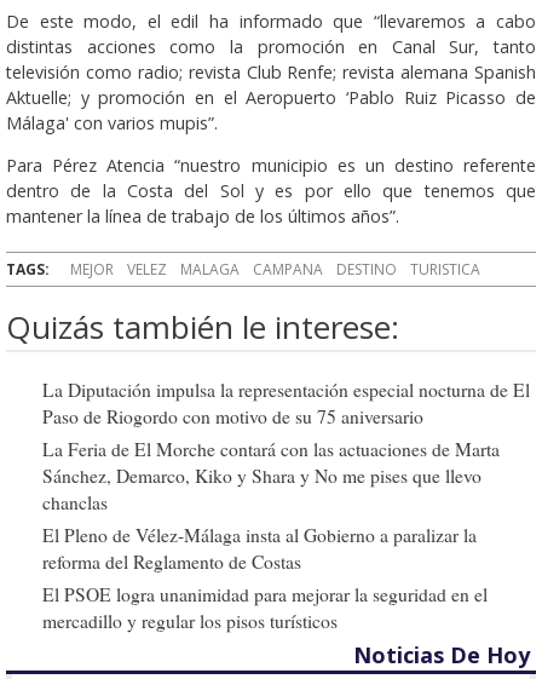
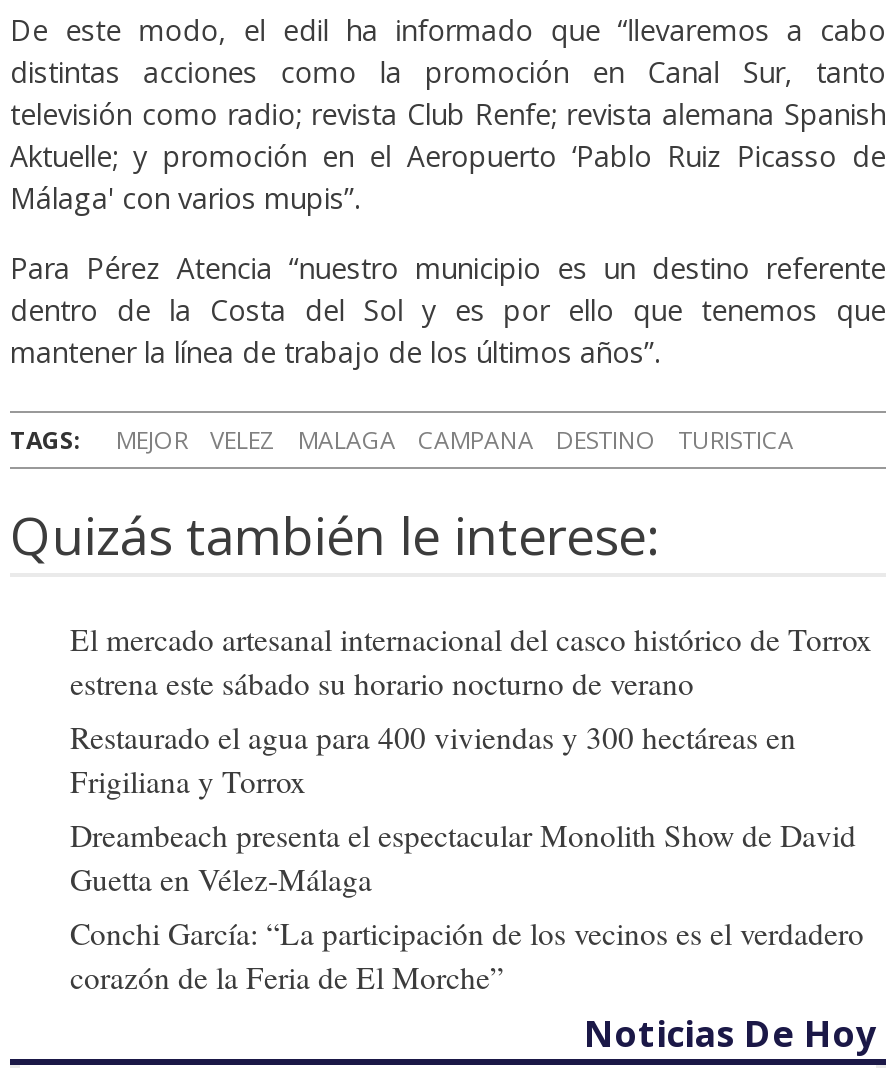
[42,377,530,633] La Diputación impulsa la representación especial nocturna de El | Paso de Riogordo con motivo de su 75 aniversario | La Feria de El Morche contará con las actuaciones de Marta | Sánchez, Demarco, Kiko y Shara y No me pises que llevo | chanclas | El Pleno de Vélez-Málaga insta al Gobierno a paralizar la | reforma del Reglamento de Costas | El PSOE logra unanimidad para mejorar la seguridad en el | mercadillo y regular los pisos turísticos -> [70,618,872,996] El mercado artesanal internacional del casco histórico de Torrox | estrena este sábado su horario nocturno de verano | Restaurado el agua para 400 viviendas y 300 hectáreas en | Frigiliana y Torrox | Dreambeach presenta el espectacular Monolith Show de David | Guetta en Vélez-Málaga | Conchi García: “La participación de los vecinos es el verdadero | corazón de la Feria de El Morche”

